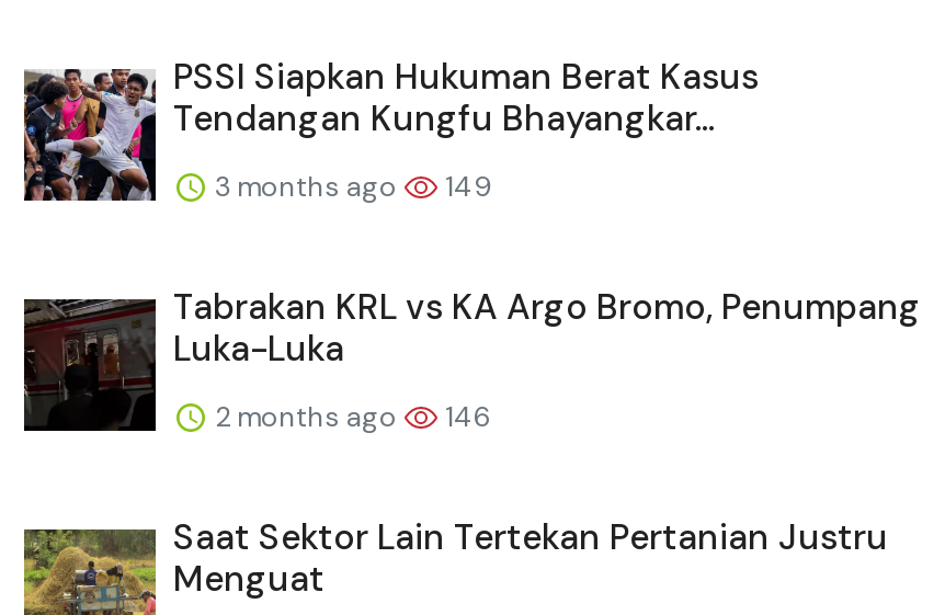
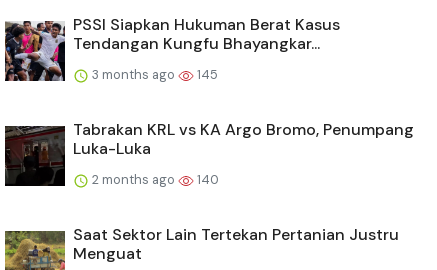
[208,167,491,204] 3 months ago 149 -> [89,66,218,83] 3 months ago 145
[208,397,491,435] 2 months ago 146 -> [89,171,219,188] 2 months ago 140

